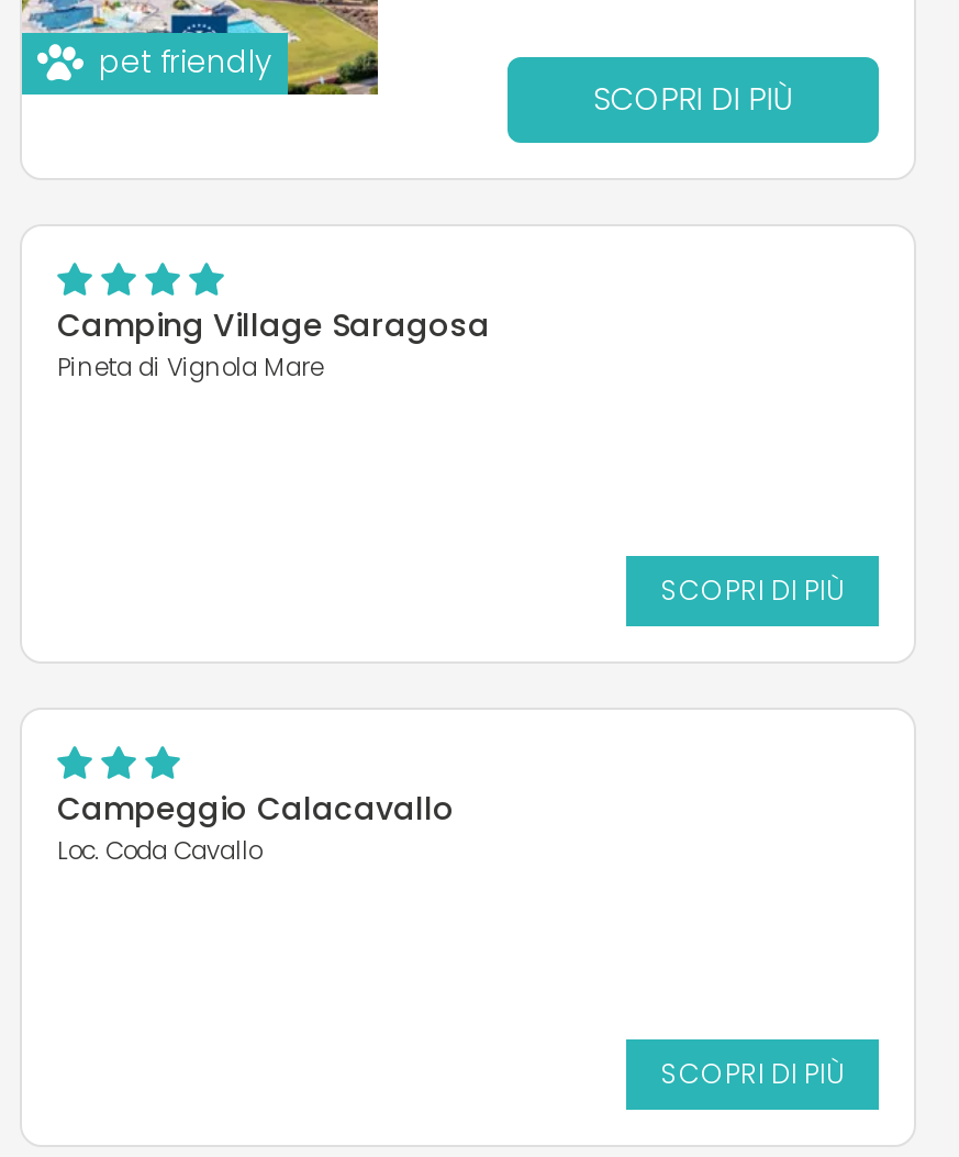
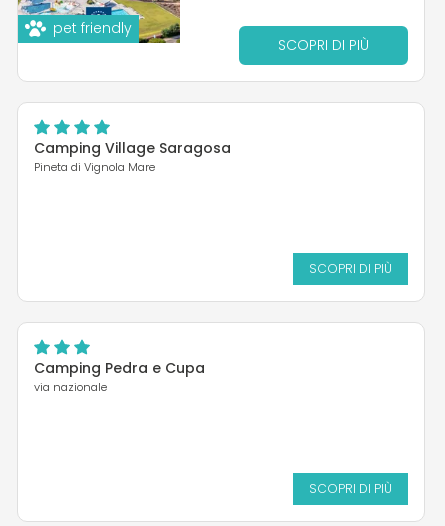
[57,787,455,868] Campeggio Calacavallo | Loc. Coda Cavallo -> [34,358,205,395] Camping Pedra e Cupa | via nazionale

